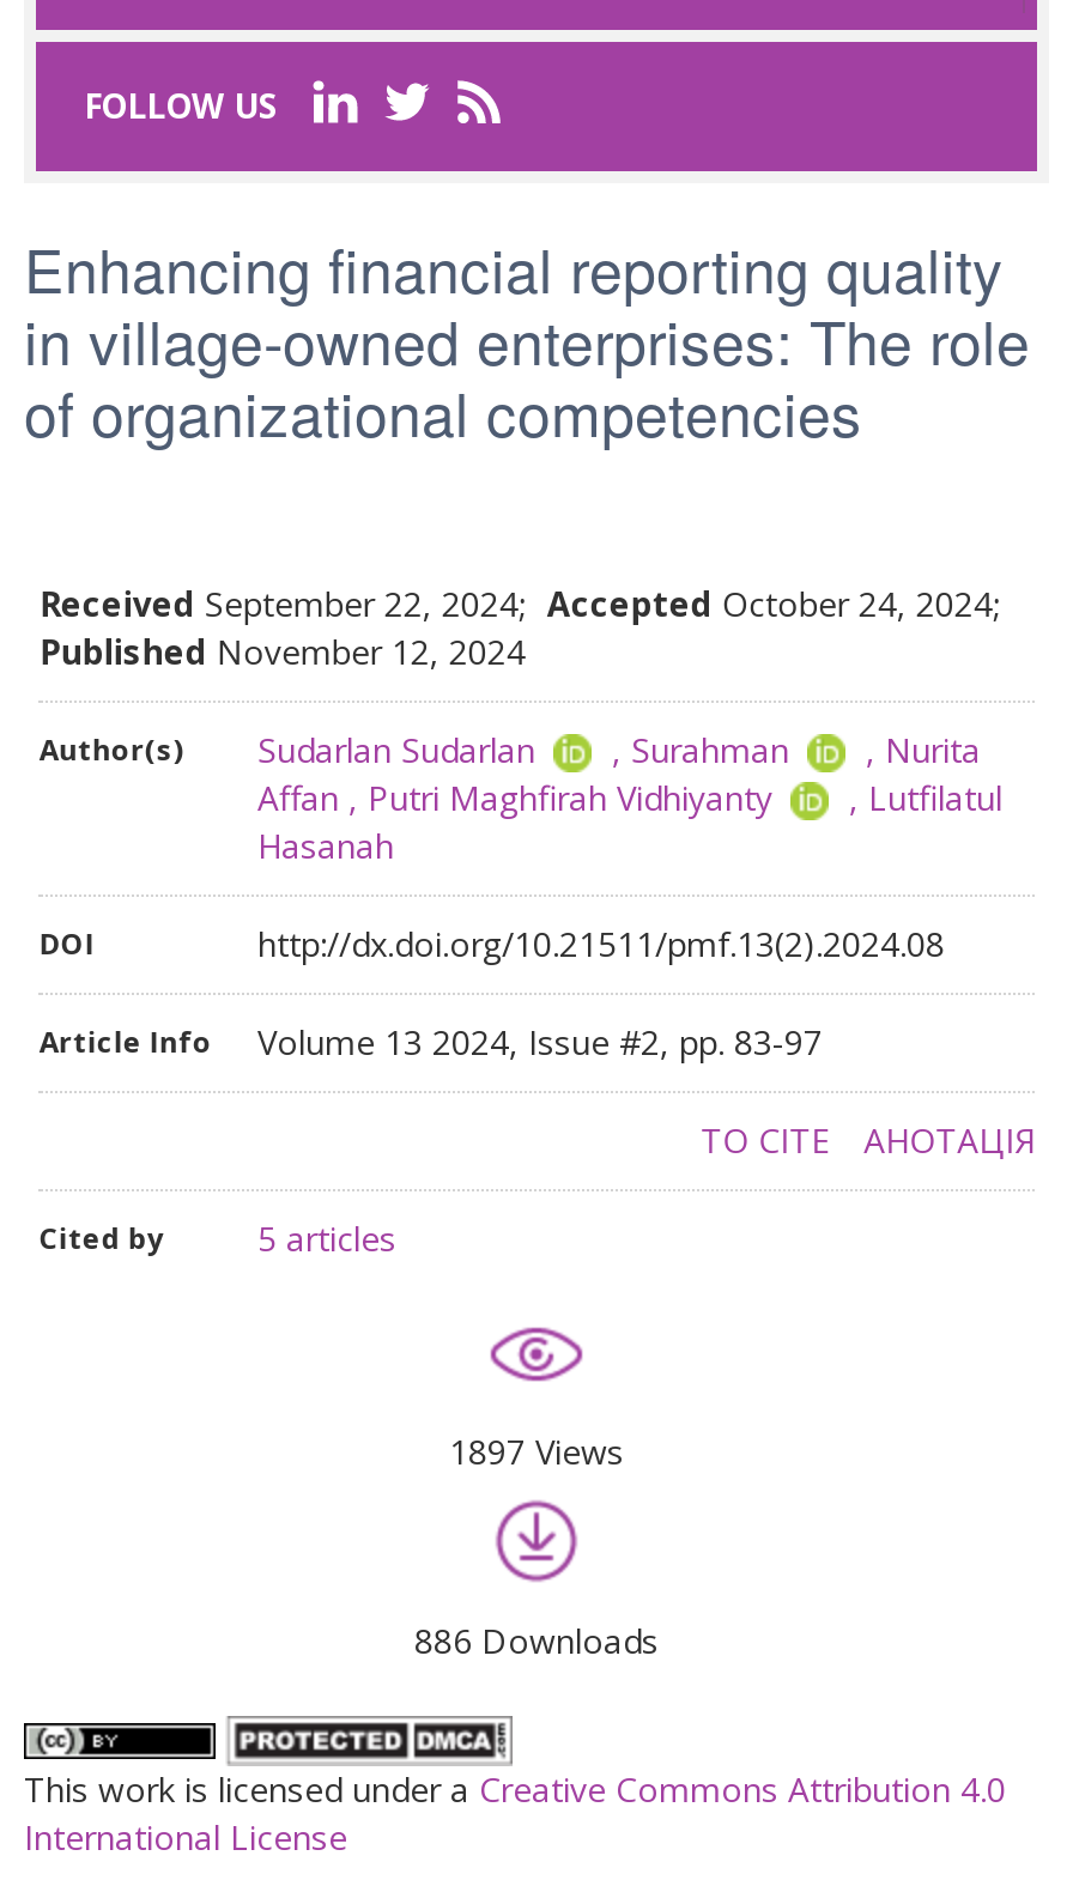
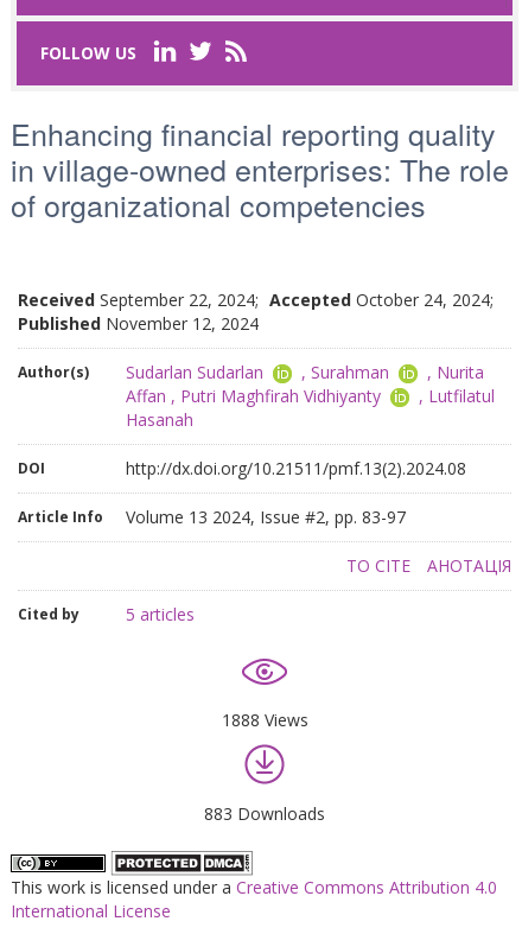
[449,1429,624,1474] 1897 Views -> [221,709,308,731] 1888 Views
[414,1618,659,1663] 886 Downloads -> [204,802,325,825] 883 Downloads

